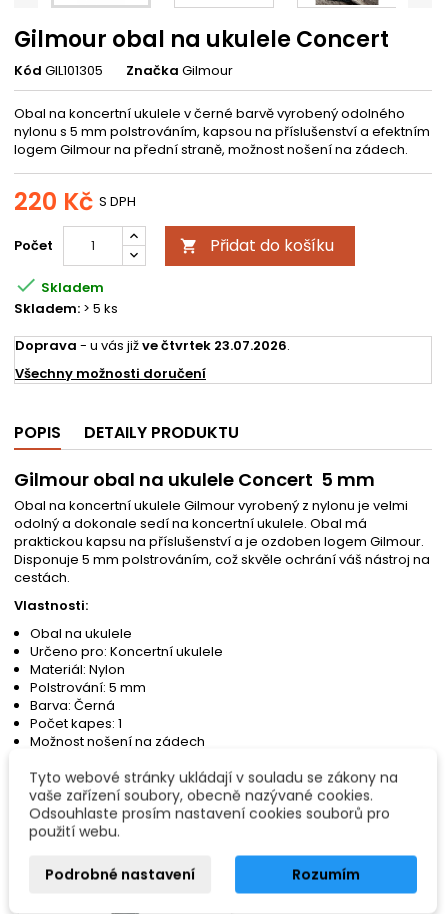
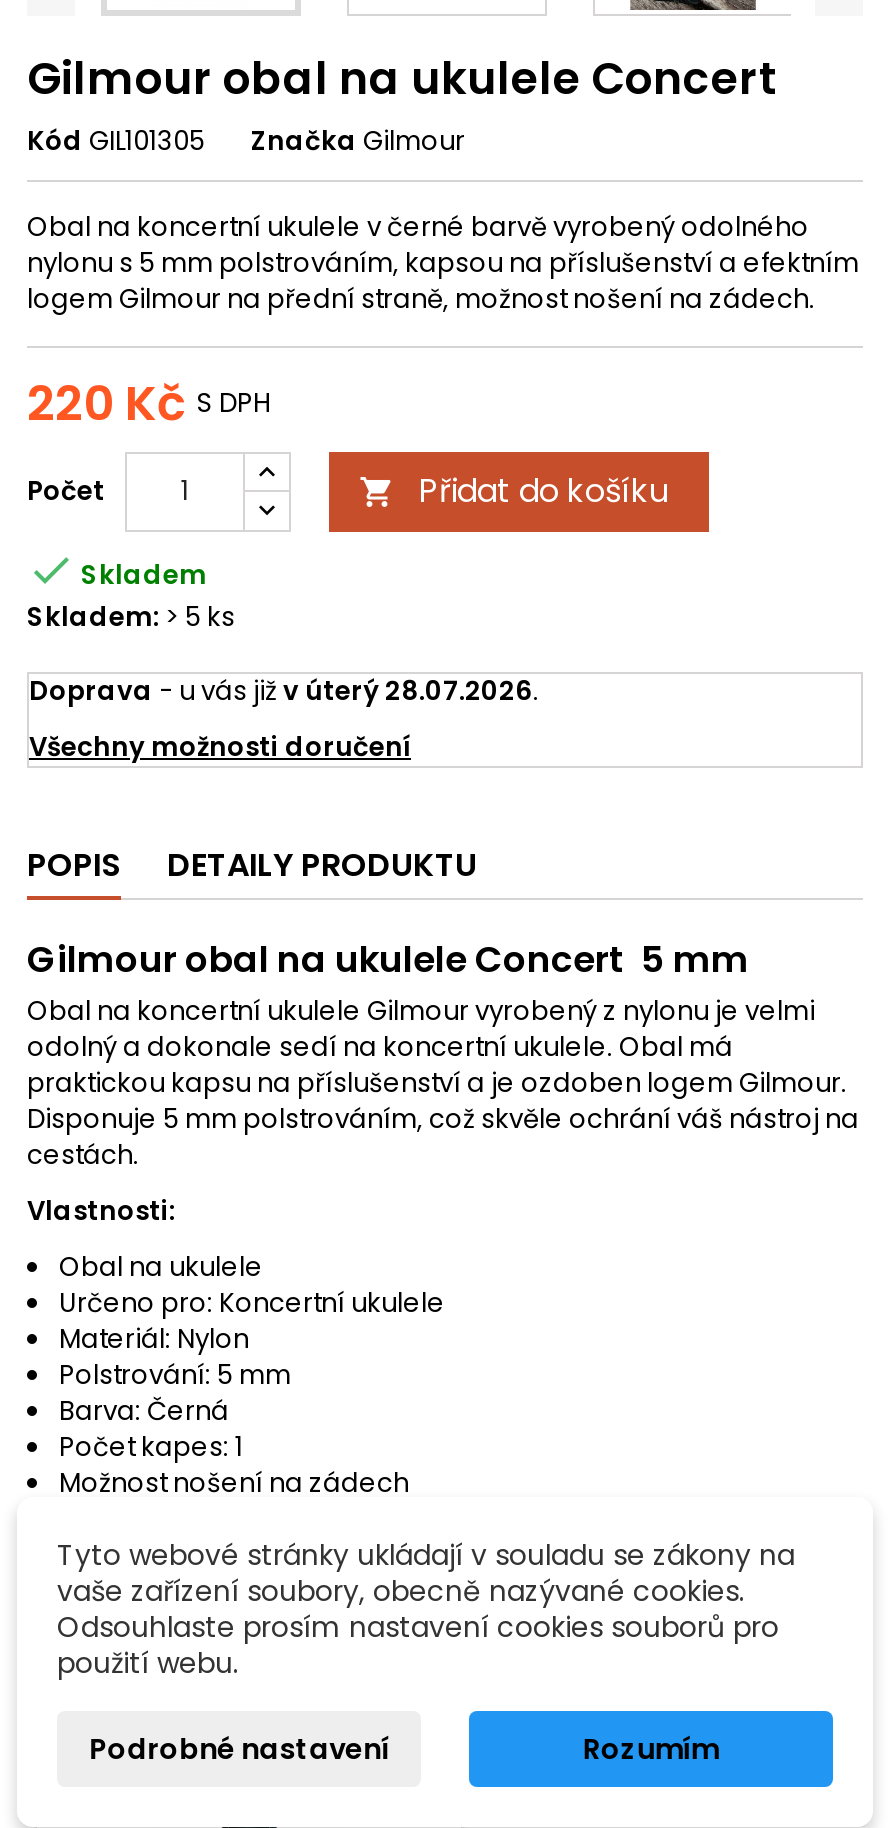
[15,336,290,355] Doprava - u vás již ve čtvrtek 23.07.2026. -> [29,672,539,710] Doprava - u vás již v úterý 28.07.2026.

